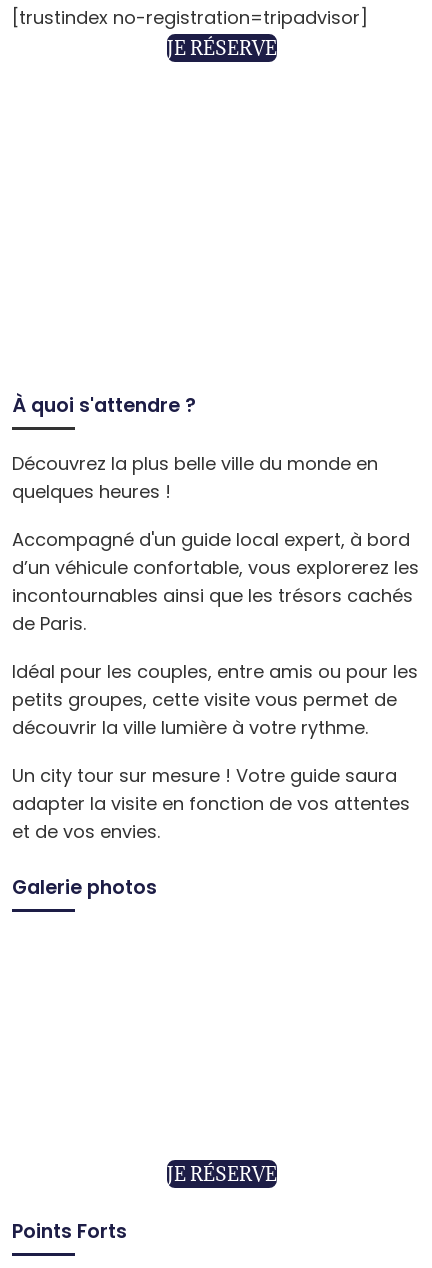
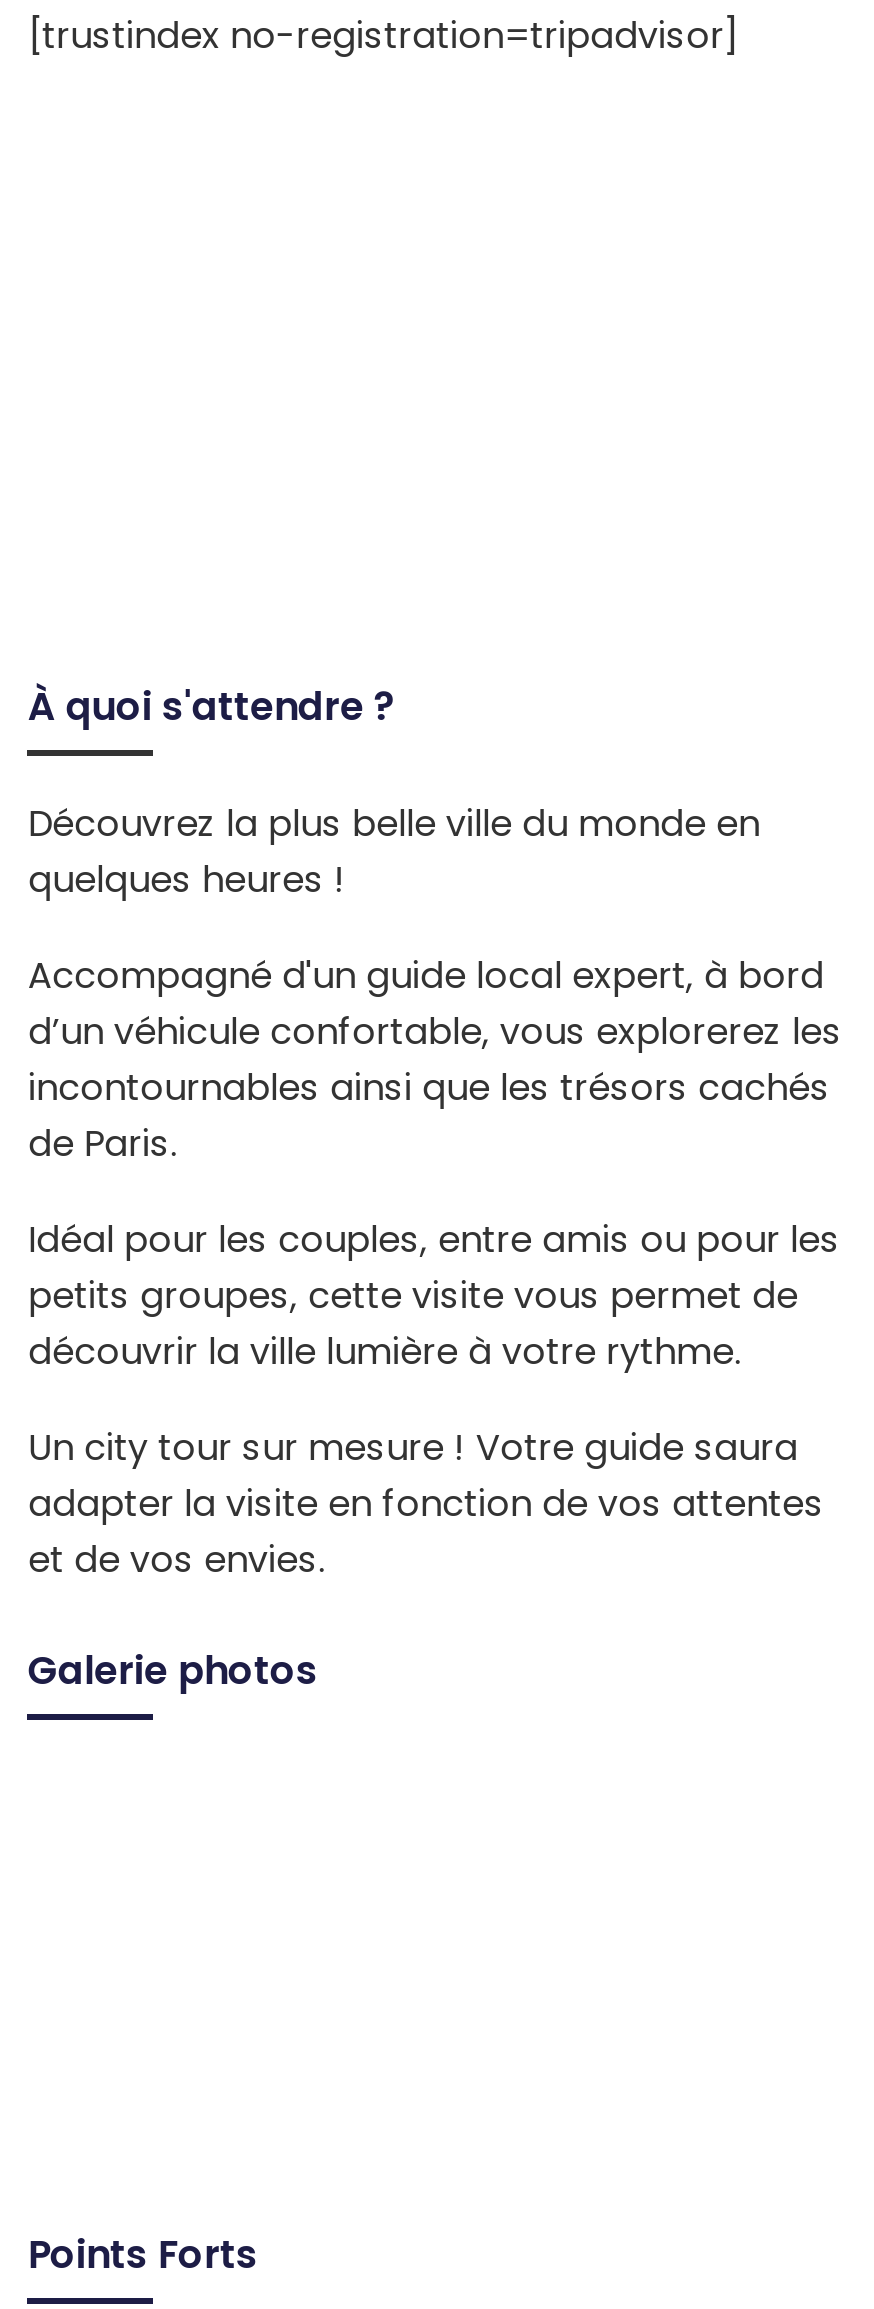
[167,36,277,60] JE RÉSERVE -> none
[167,1162,277,1186] JE RÉSERVE -> none

